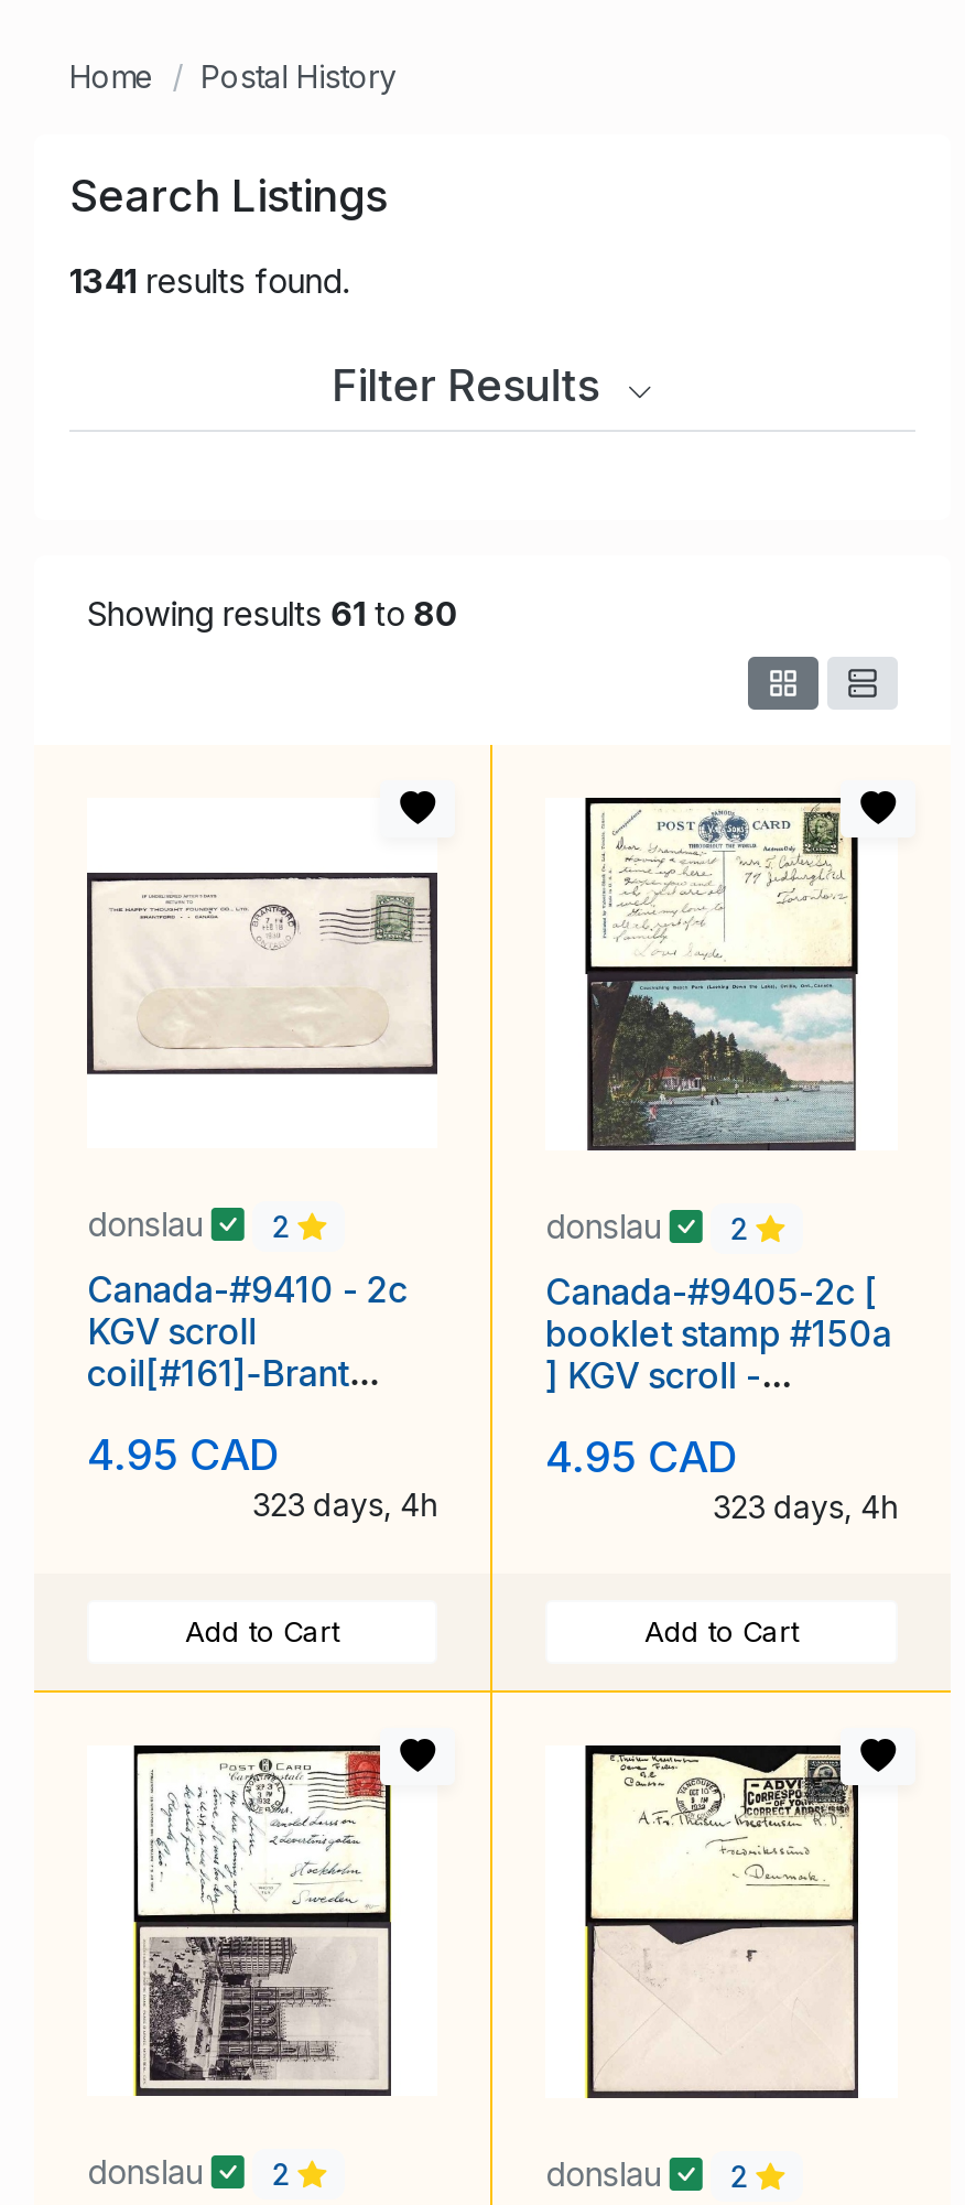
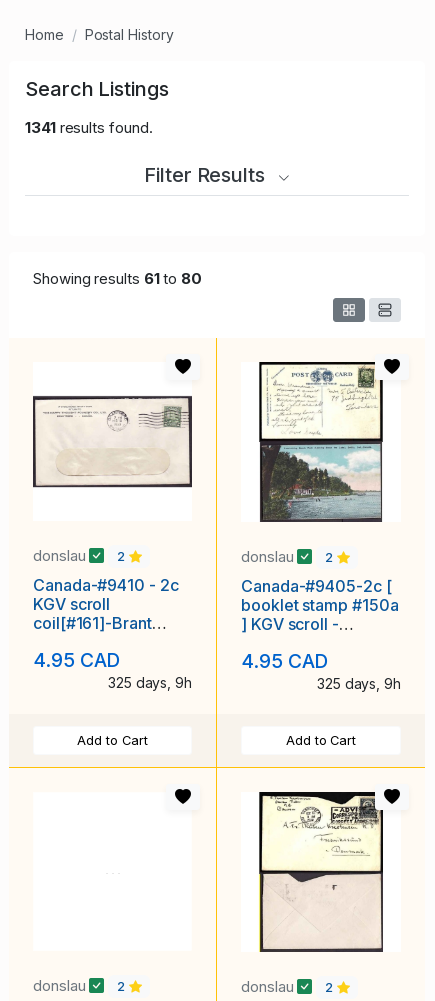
[252,1486,437,1524] 323 days, 4h -> [108,674,192,691] 325 days, 9h
[713,1488,898,1526] 323 days, 4h -> [317,675,401,692] 325 days, 9h
[131,1743,393,2098] [image] -> none

